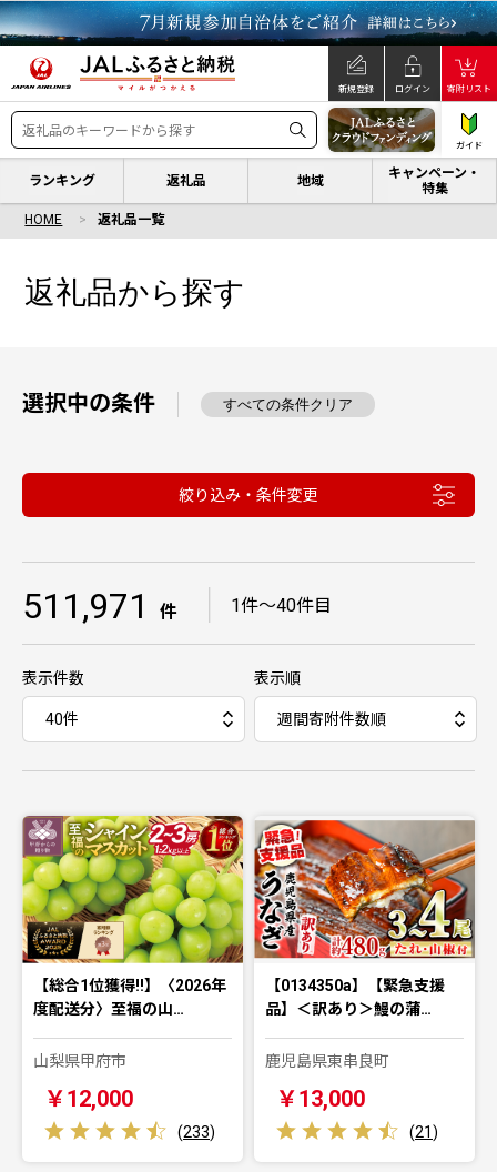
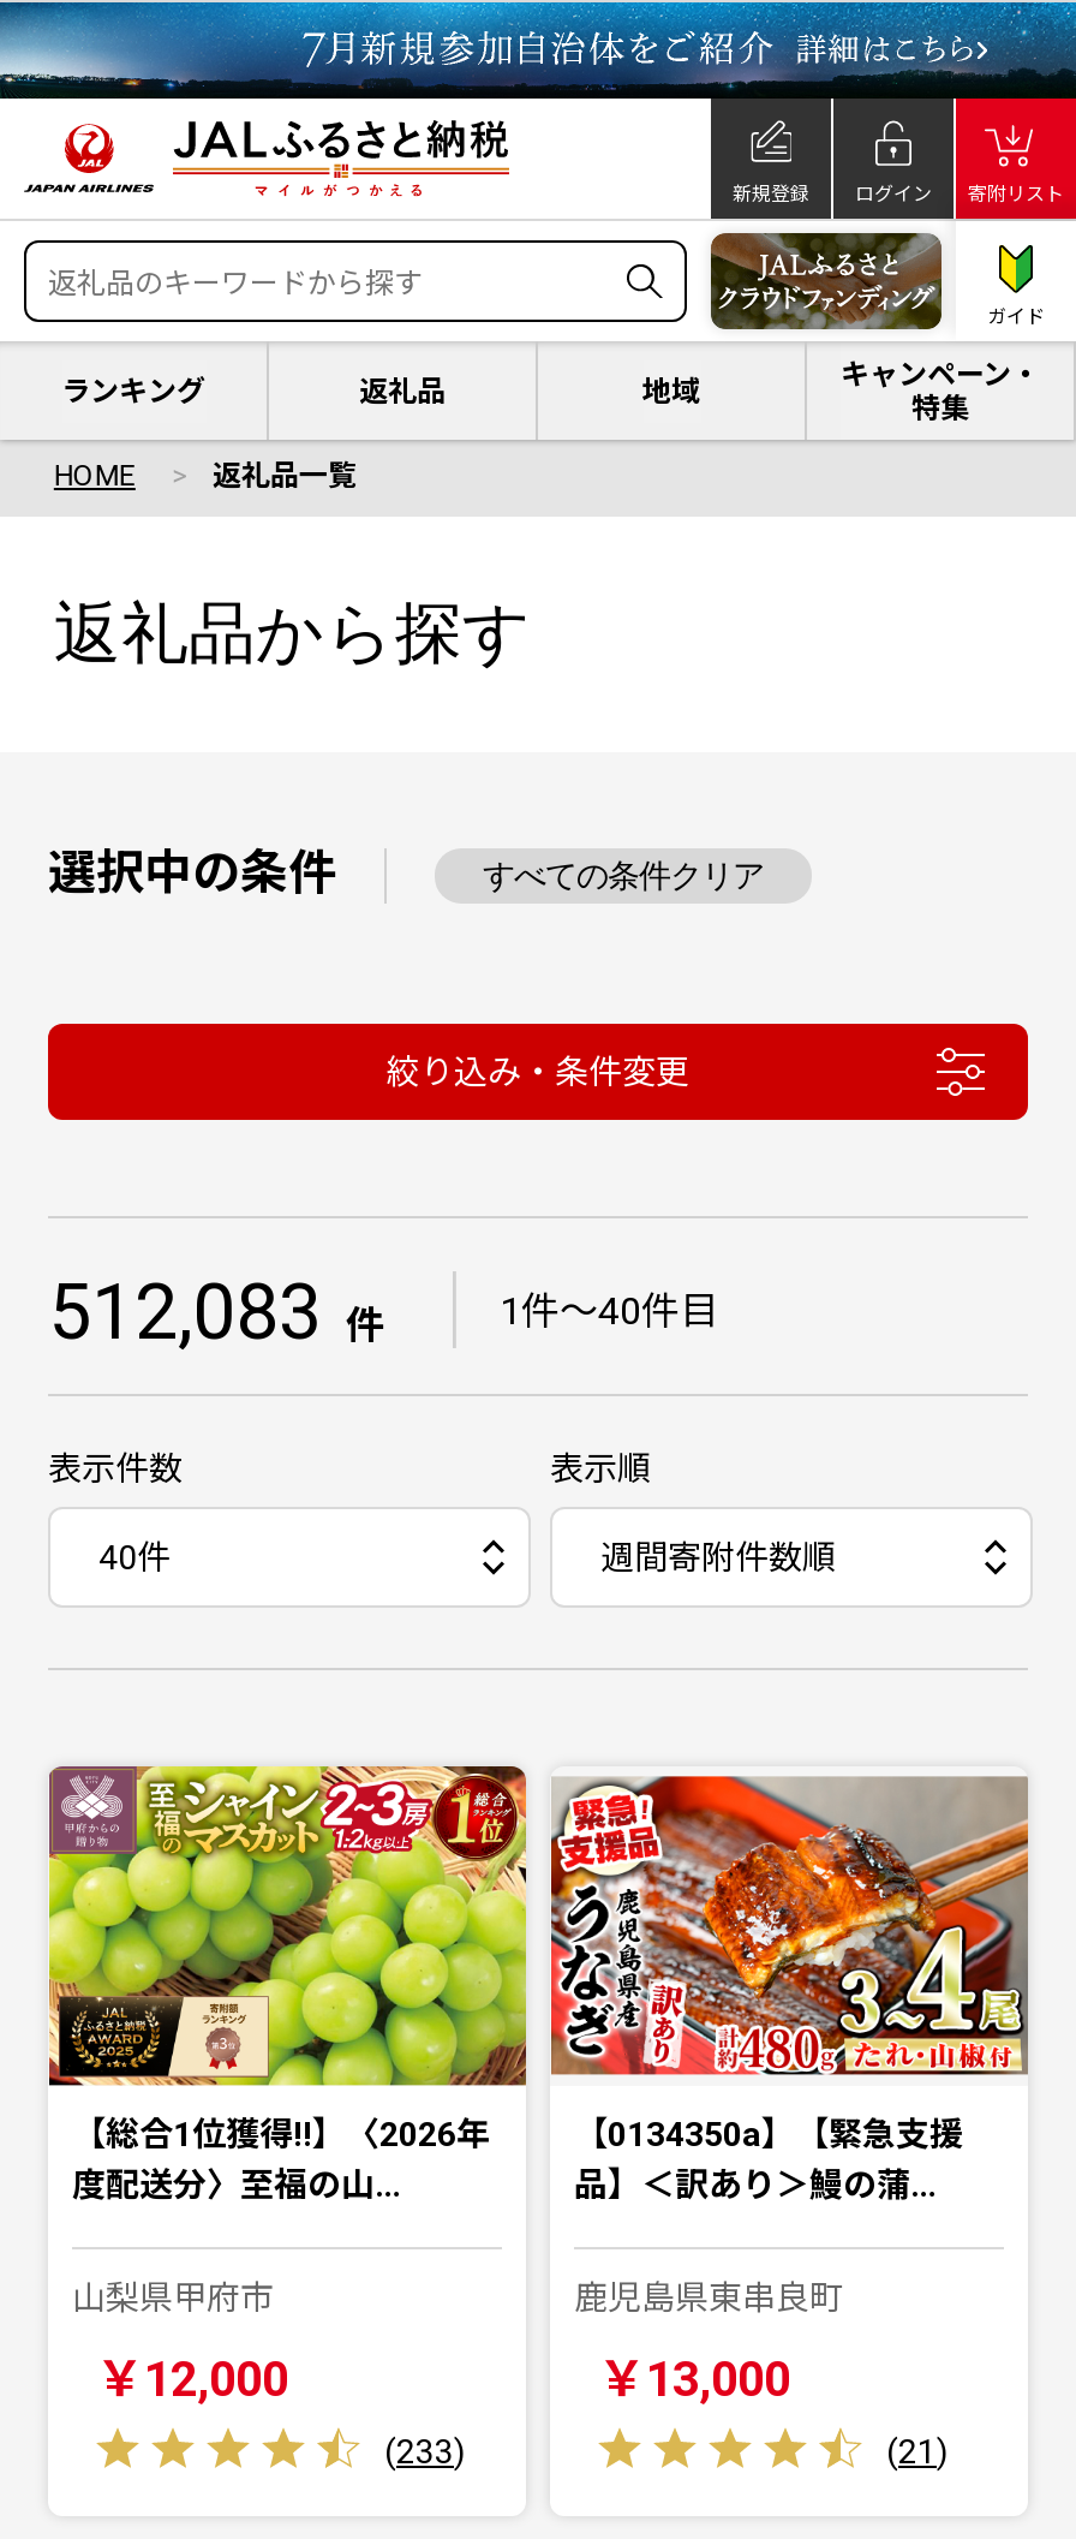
[22,585,332,627] 511,971 件 ｜ 1件〜40件目 -> [48,1266,718,1358] 512,083 件 ｜ 1件〜40件目

